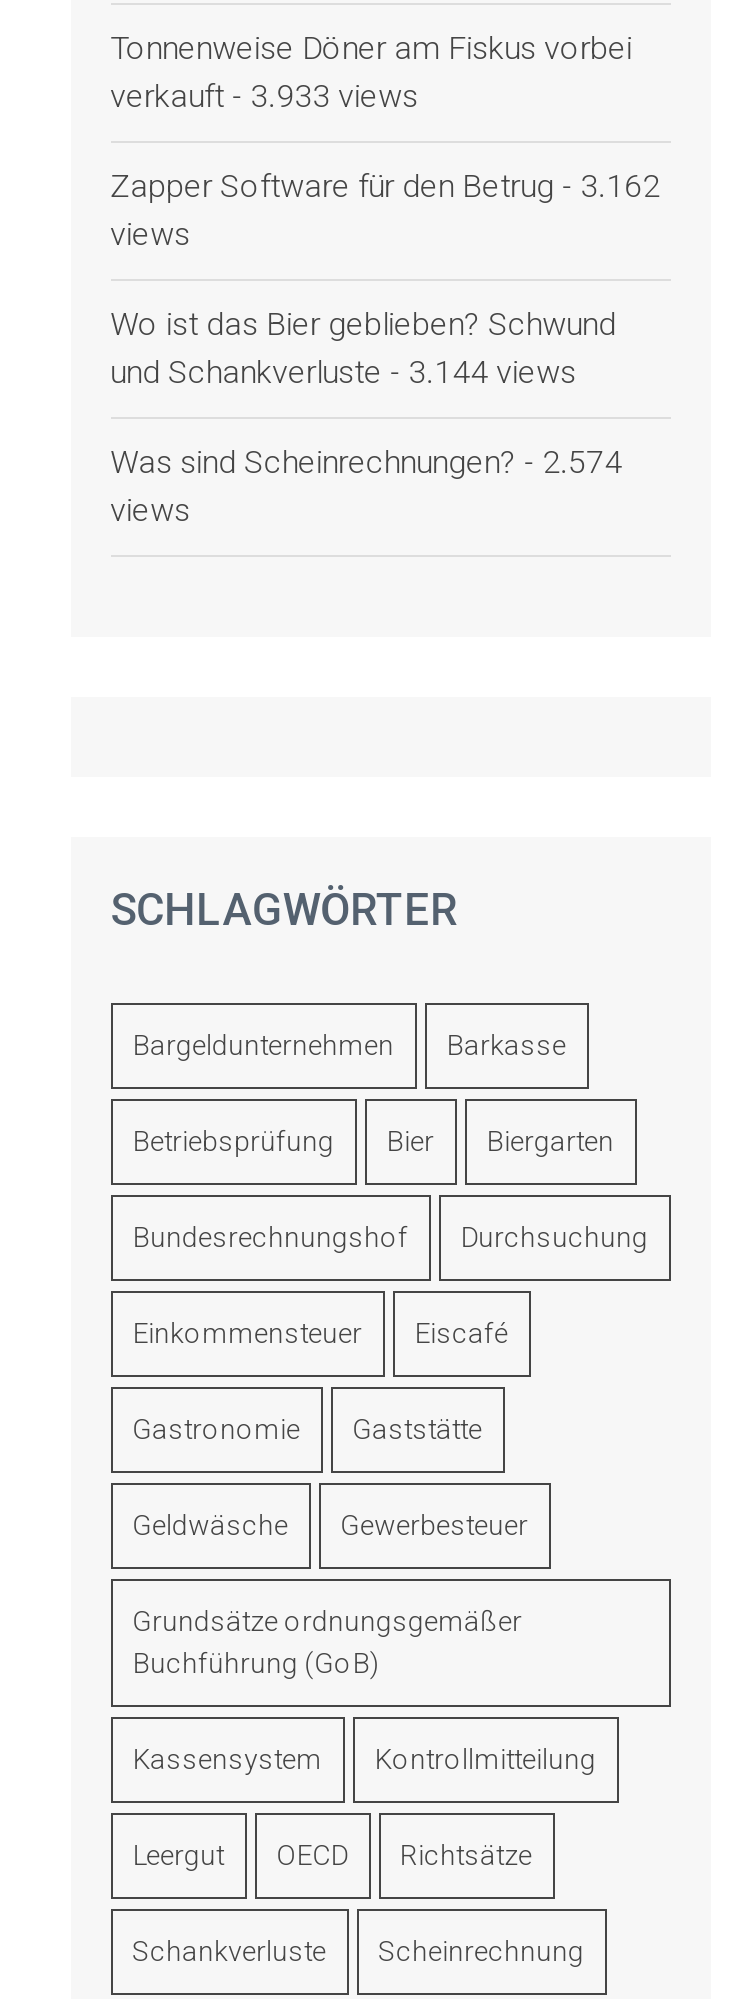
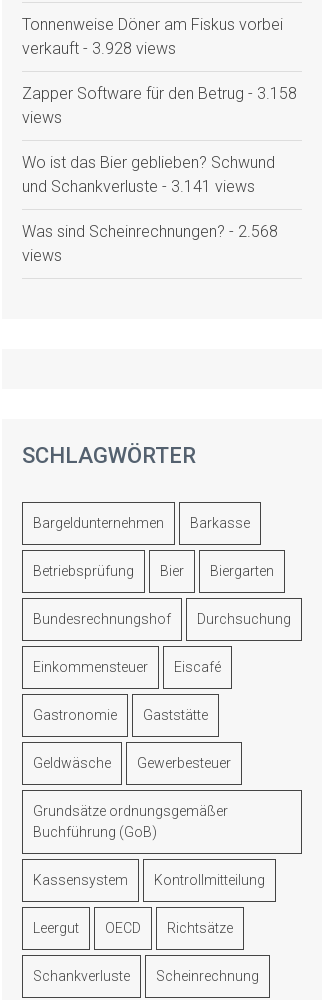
[110,77,418,115] verkauft - 3.933 views -> [22,39,176,58] verkauft - 3.928 views
[110,167,660,205] Zapper Software für den Betrug - 3.162 -> [22,84,297,103] Zapper Software für den Betrug - 3.158
[110,353,576,391] und Schankverluste - 3.144 views -> [22,177,255,196] und Schankverluste - 3.141 views
[110,443,622,481] Was sind Scheinrechnungen? - 2.574 -> [22,222,278,241] Was sind Scheinrechnungen? - 2.568

